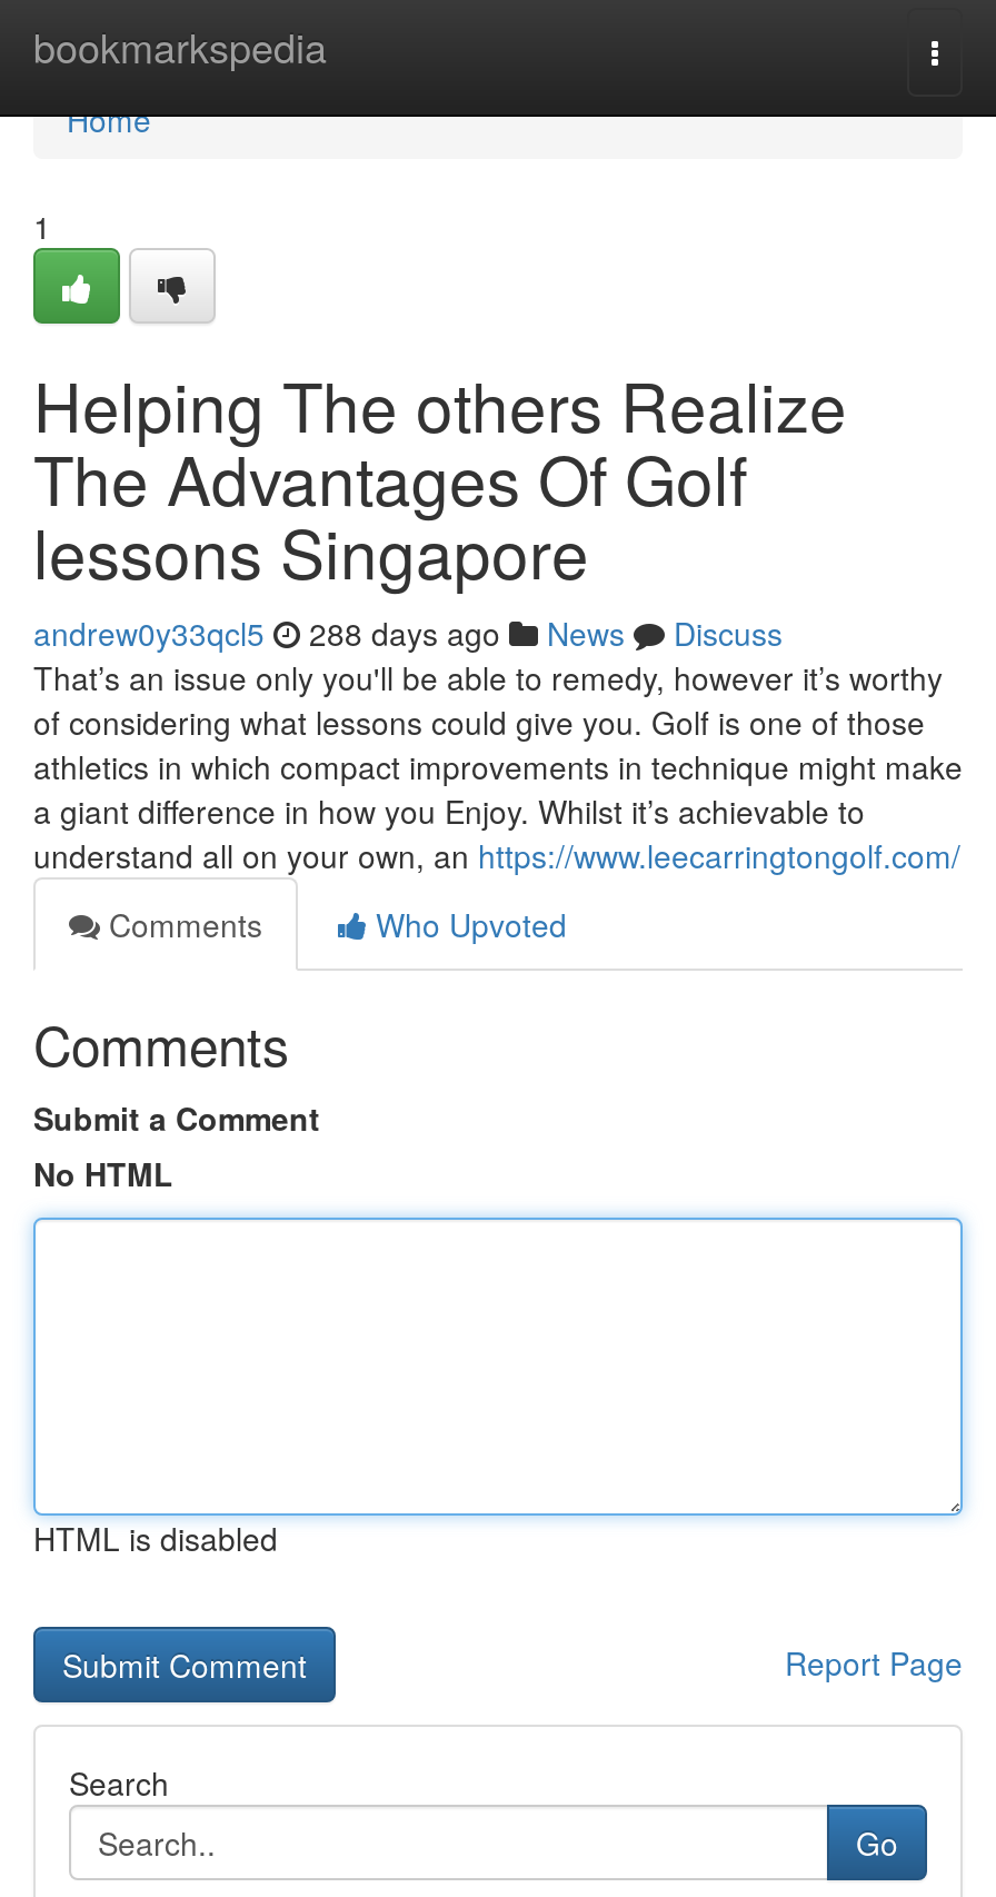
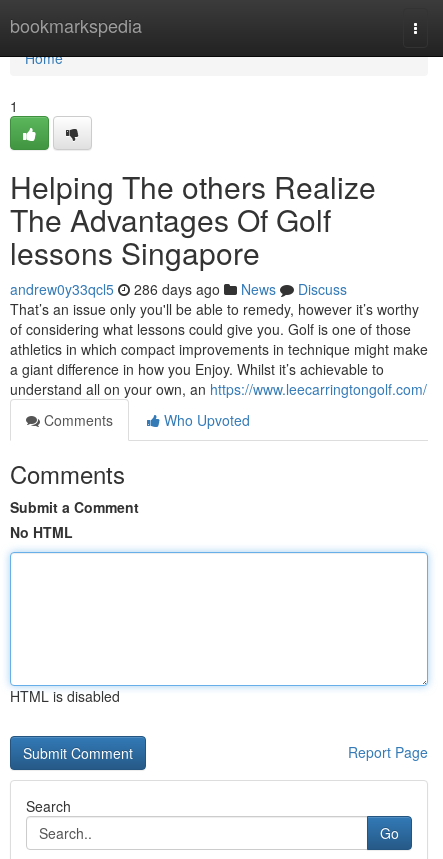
[33,610,783,655] andrew0y33qcl5 288 days ago News Discuss -> [10,279,347,299] andrew0y33qcl5 286 days ago News Discuss

